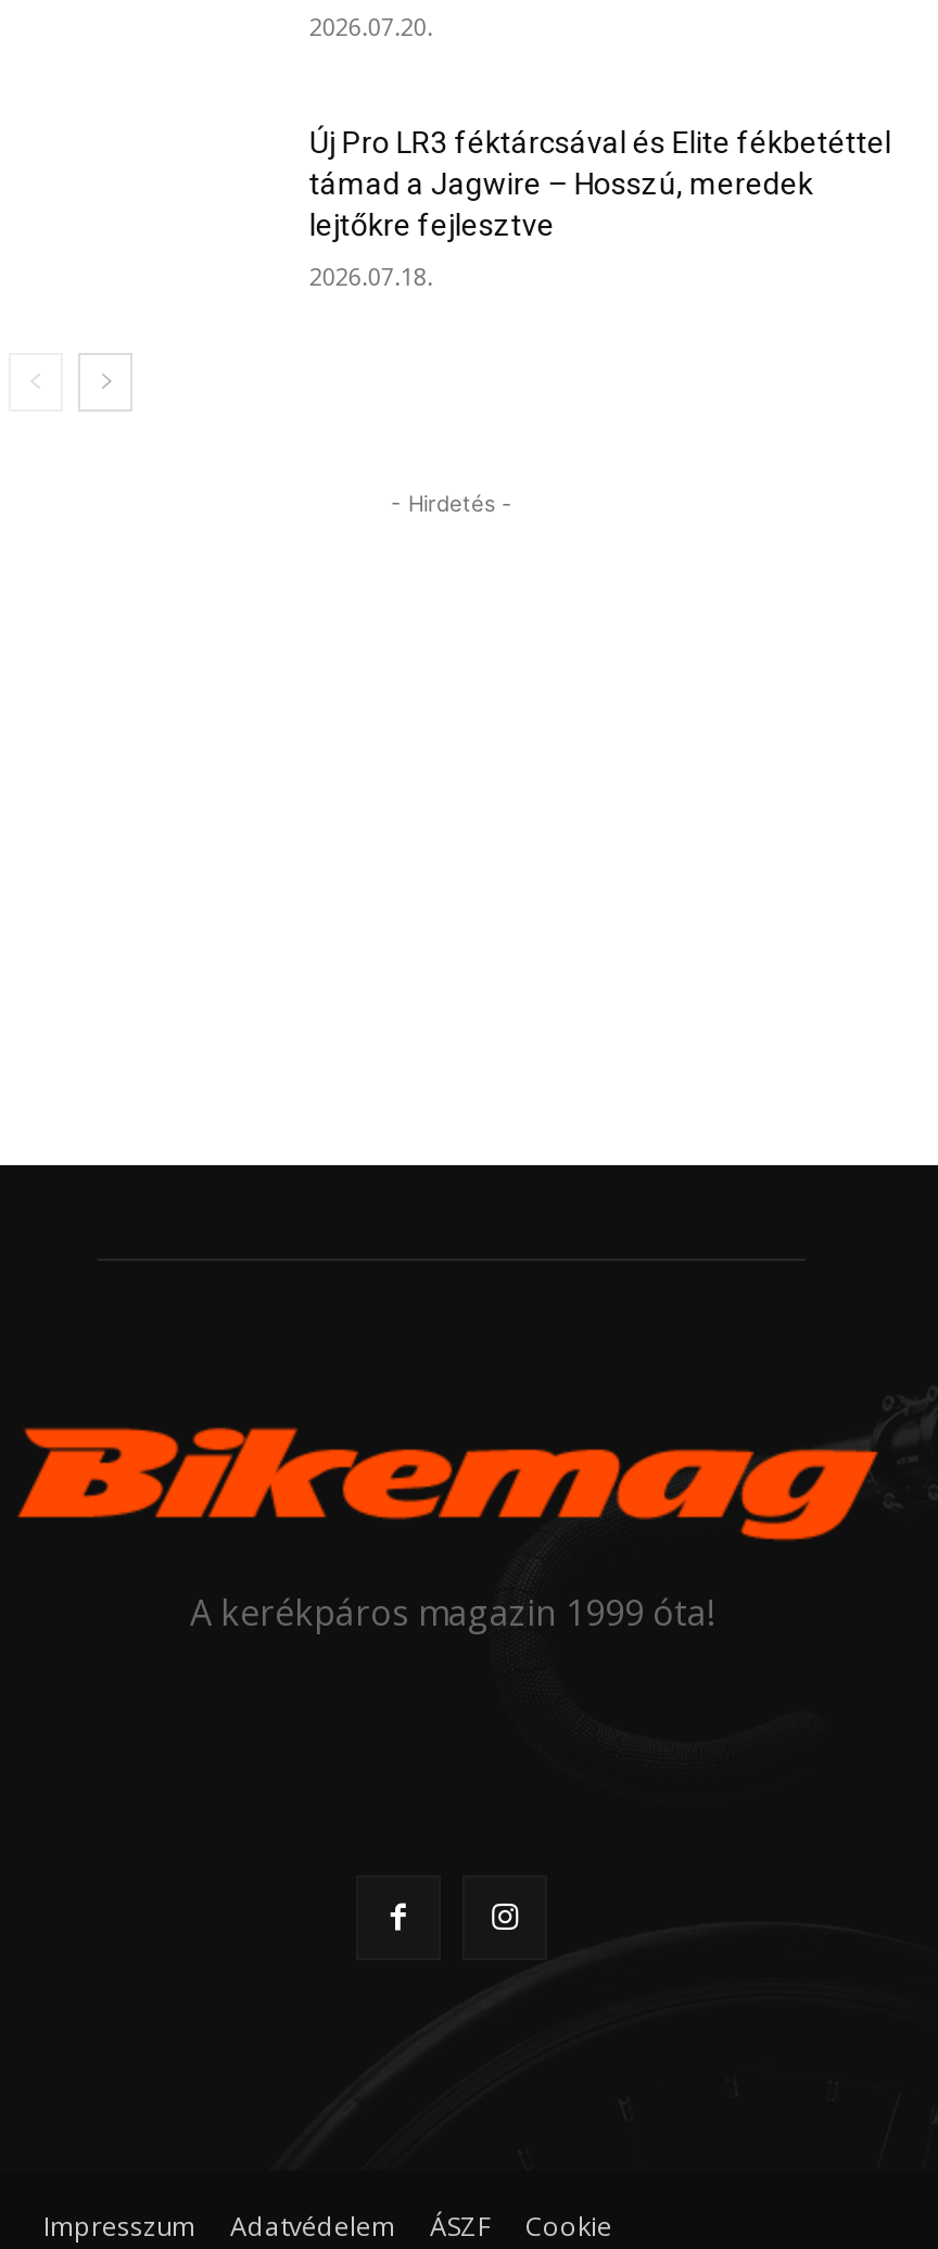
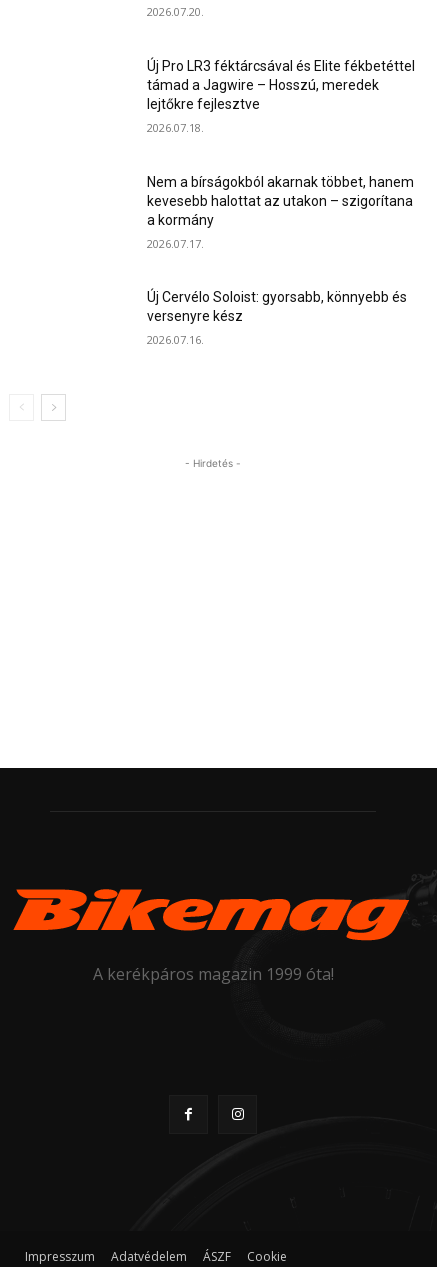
none -> [147,173,414,347] Nem a bírságokból akarnak többet, hanem | kevesebb halottat az utakon – szigorítana | a kormány | 2026.07.17. | Új Cervélo Soloist: gyorsabb, könnyebb és | versenyre kész | 2026.07.16.

